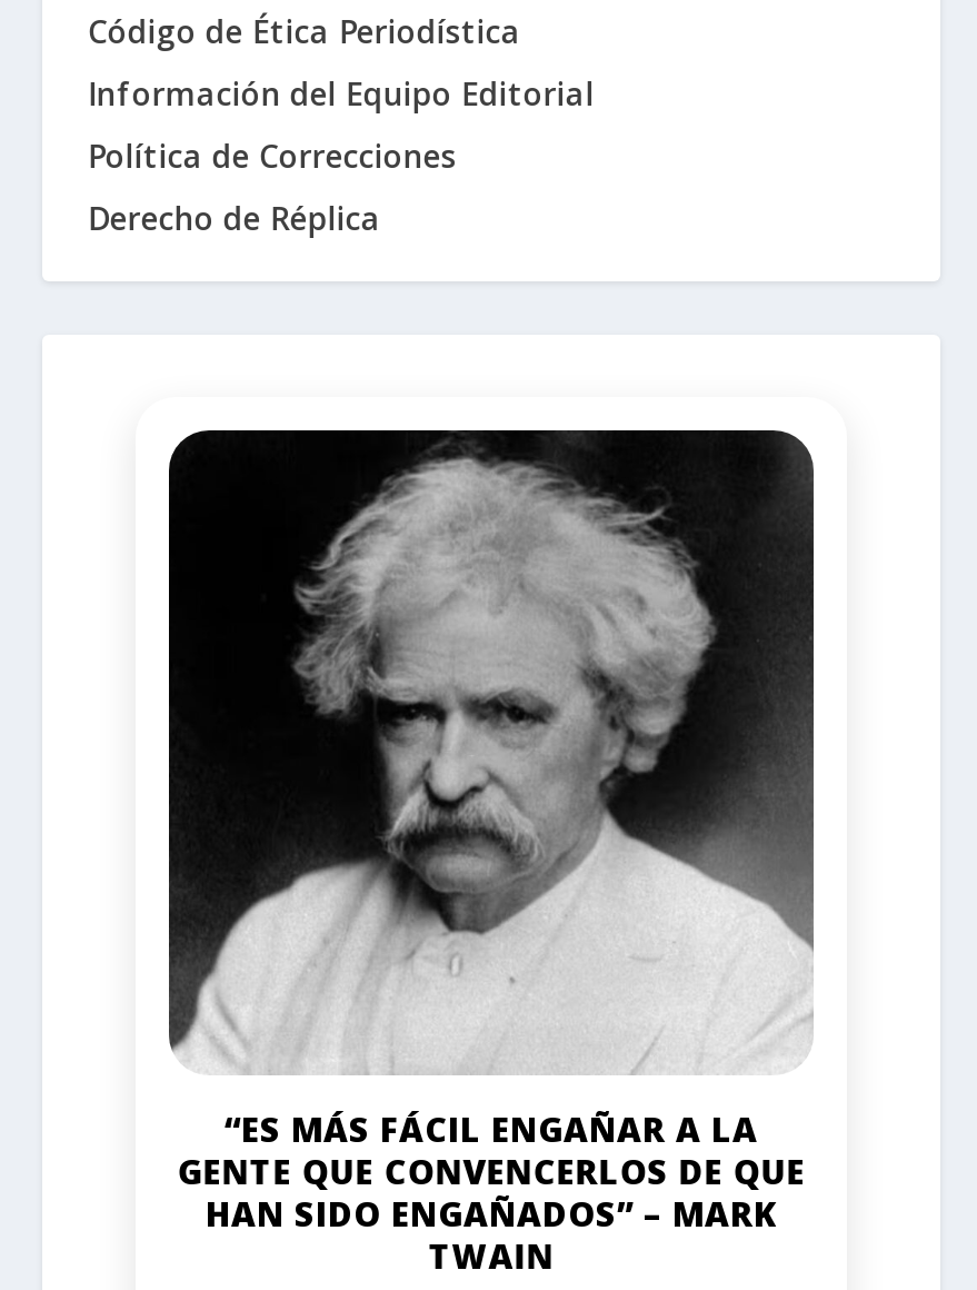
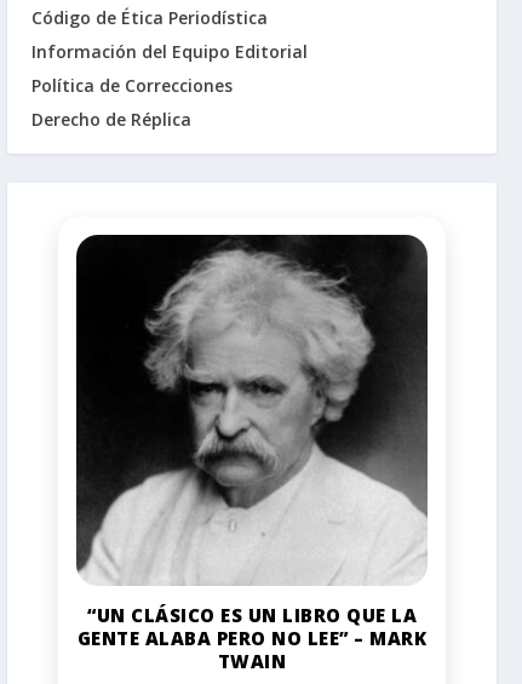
[177,1106,805,1235] “ES MÁS FÁCIL ENGAÑAR A LA | GENTE QUE CONVENCERLOS DE QUE | HAN SIDO ENGAÑADOS” – MARK -> [77,602,427,650] “UN CLÁSICO ES UN LIBRO QUE LA | GENTE ALABA PERO NO LEE” – MARK

